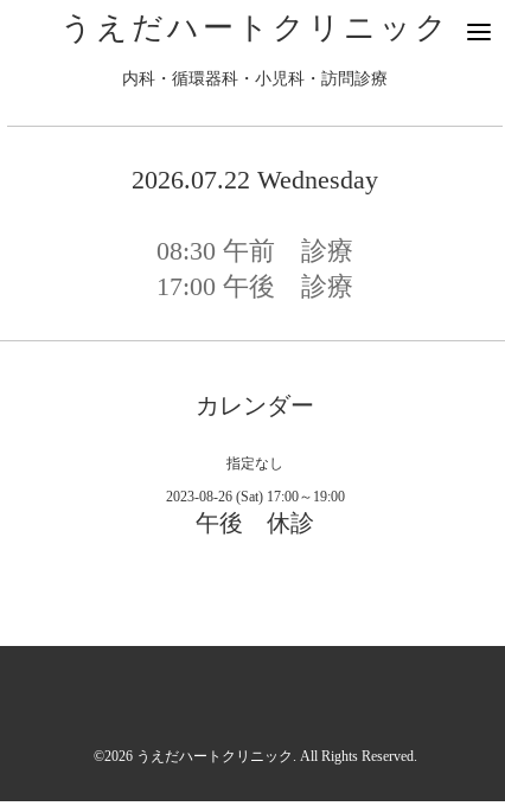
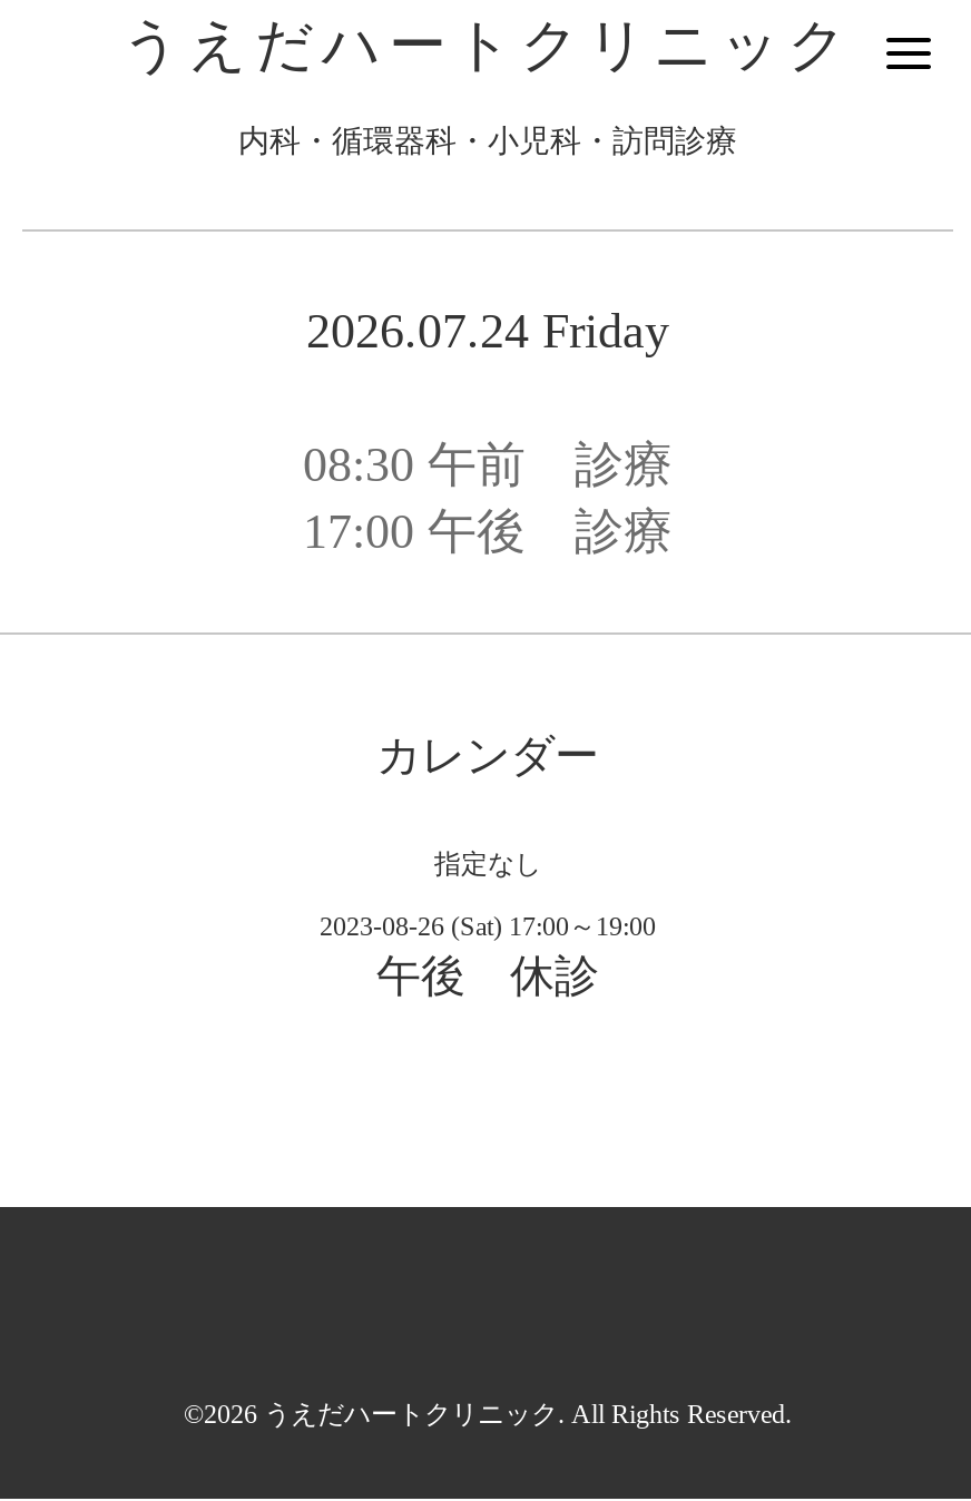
[132,165,378,194] 2026.07.22 Wednesday -> [306,303,669,359] 2026.07.24 Friday

